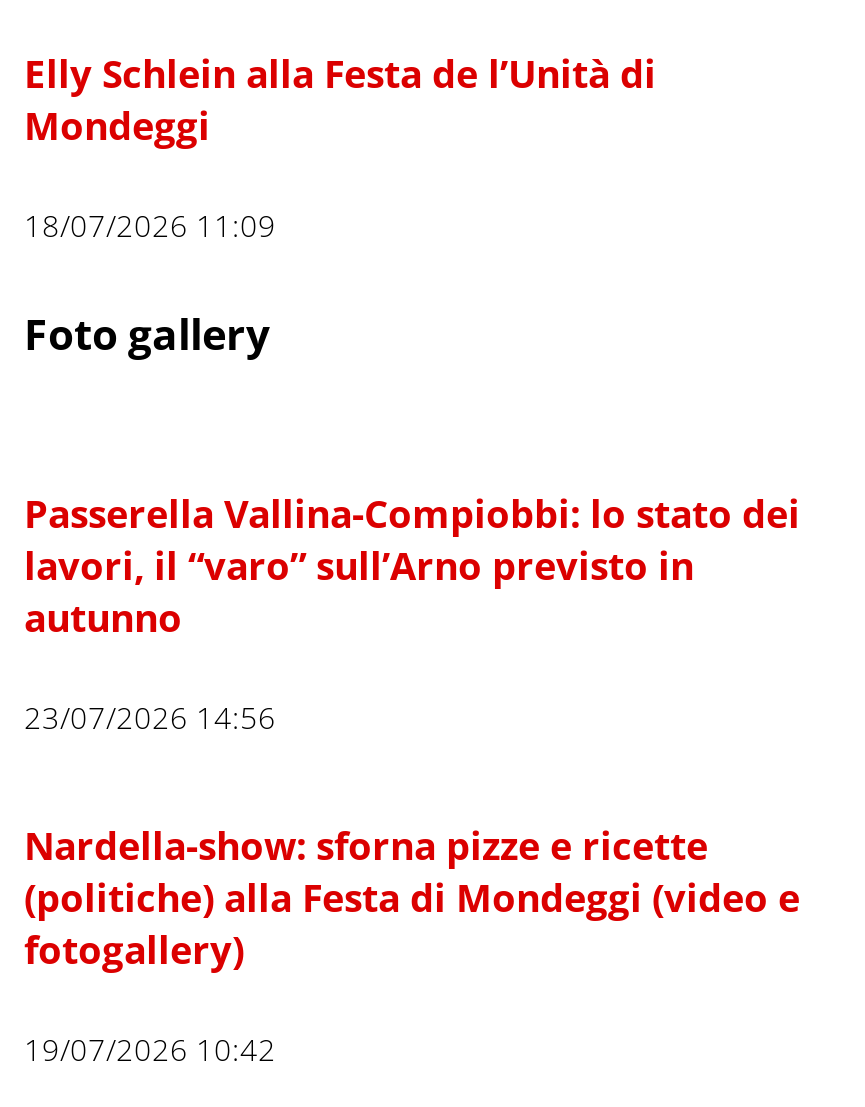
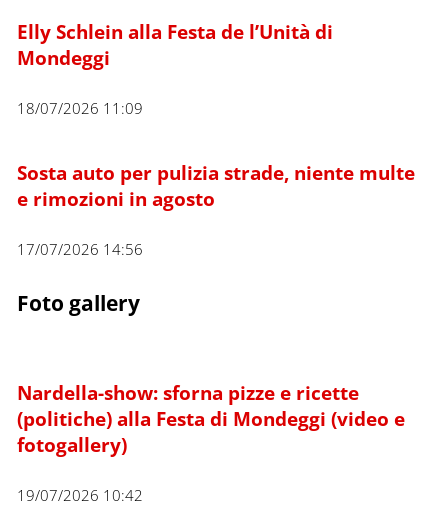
none -> [17,160,415,258] Sosta auto per pulizia strade, niente multe | e rimozioni in agosto | 17/07/2026 14:56
moved [24,304,270,362] -> [17,288,140,317]: Foto gallery
[24,488,800,737] Passerella Vallina-Compiobbi: lo stato dei | lavori, il “varo” sull’Arno previsto in | autunno | 23/07/2026 14:56 -> none

